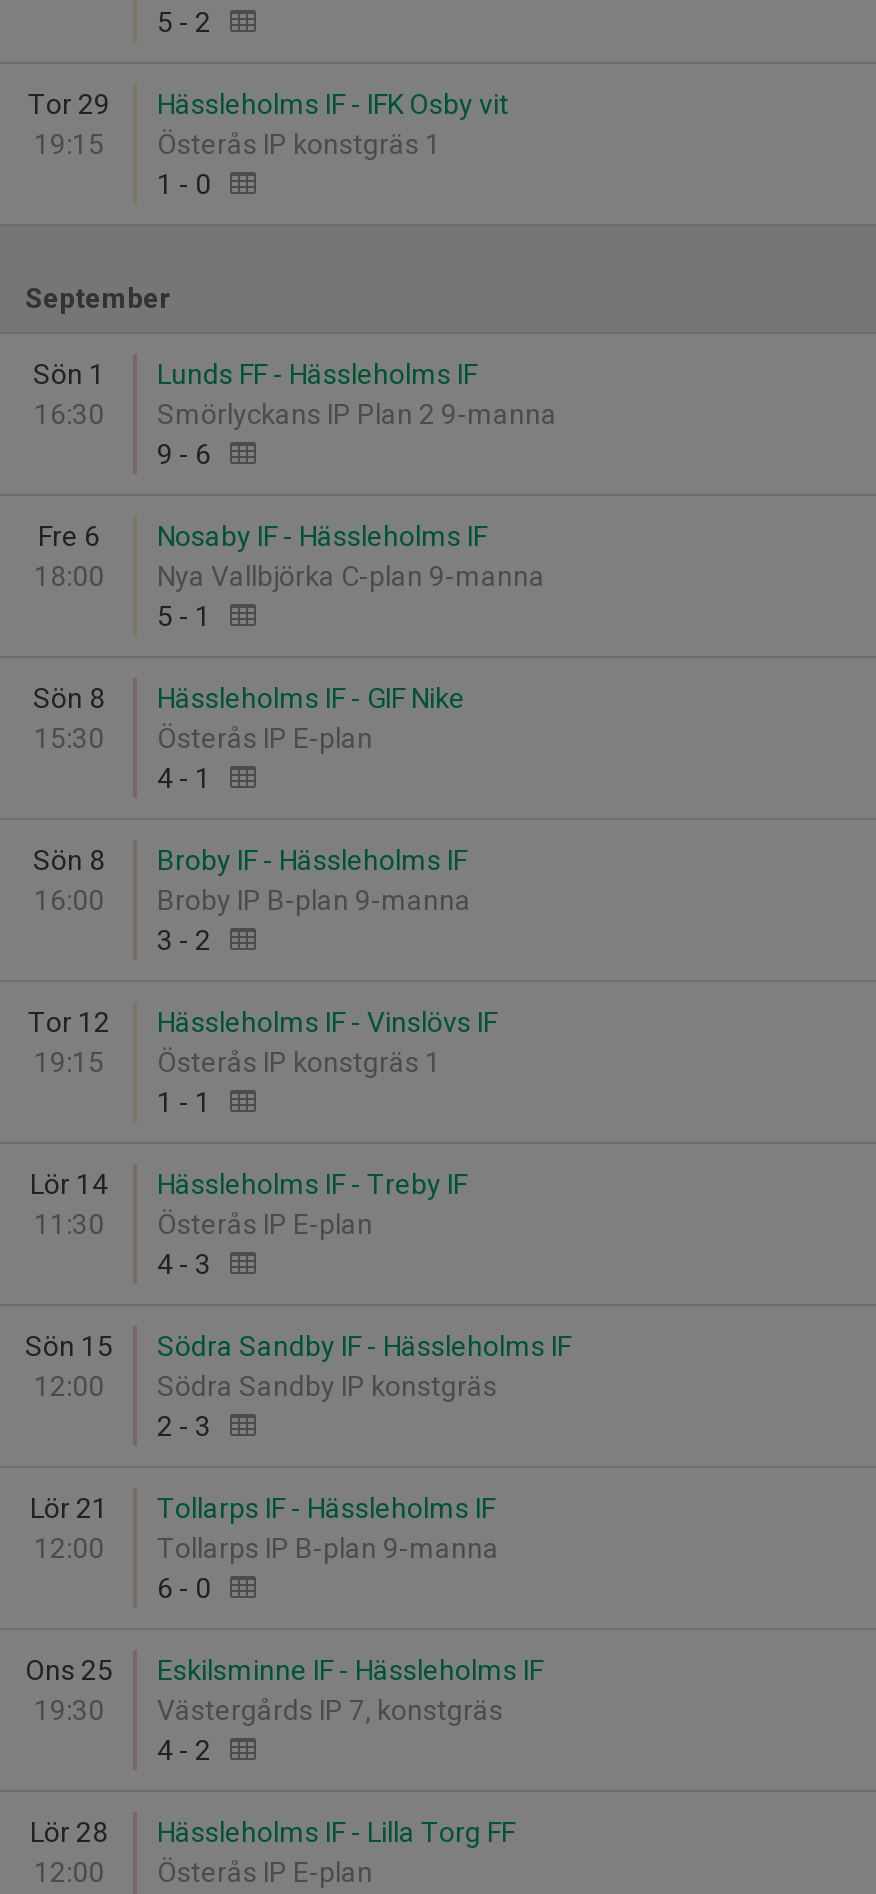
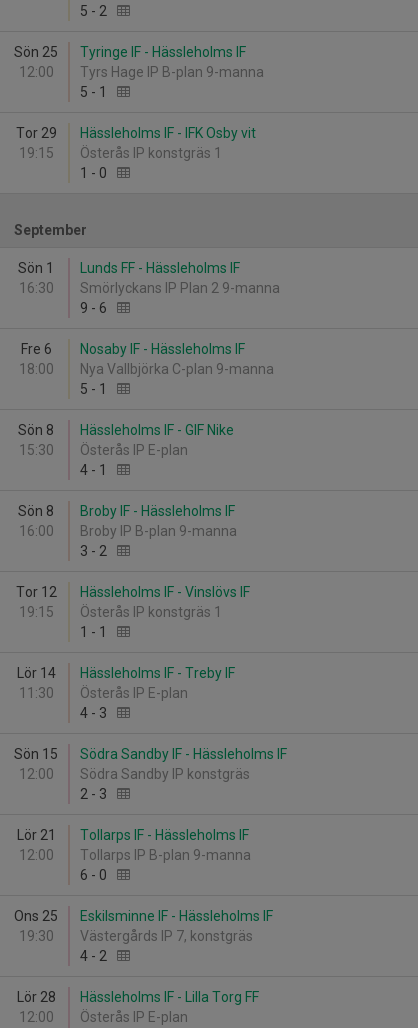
none -> [14,44,58,80] Sön 25 | 12:00
none -> [80,44,267,100] Tyringe IF - Hässleholms IF | Tyrs Hage IP B-plan 9-manna | 5 - 1

